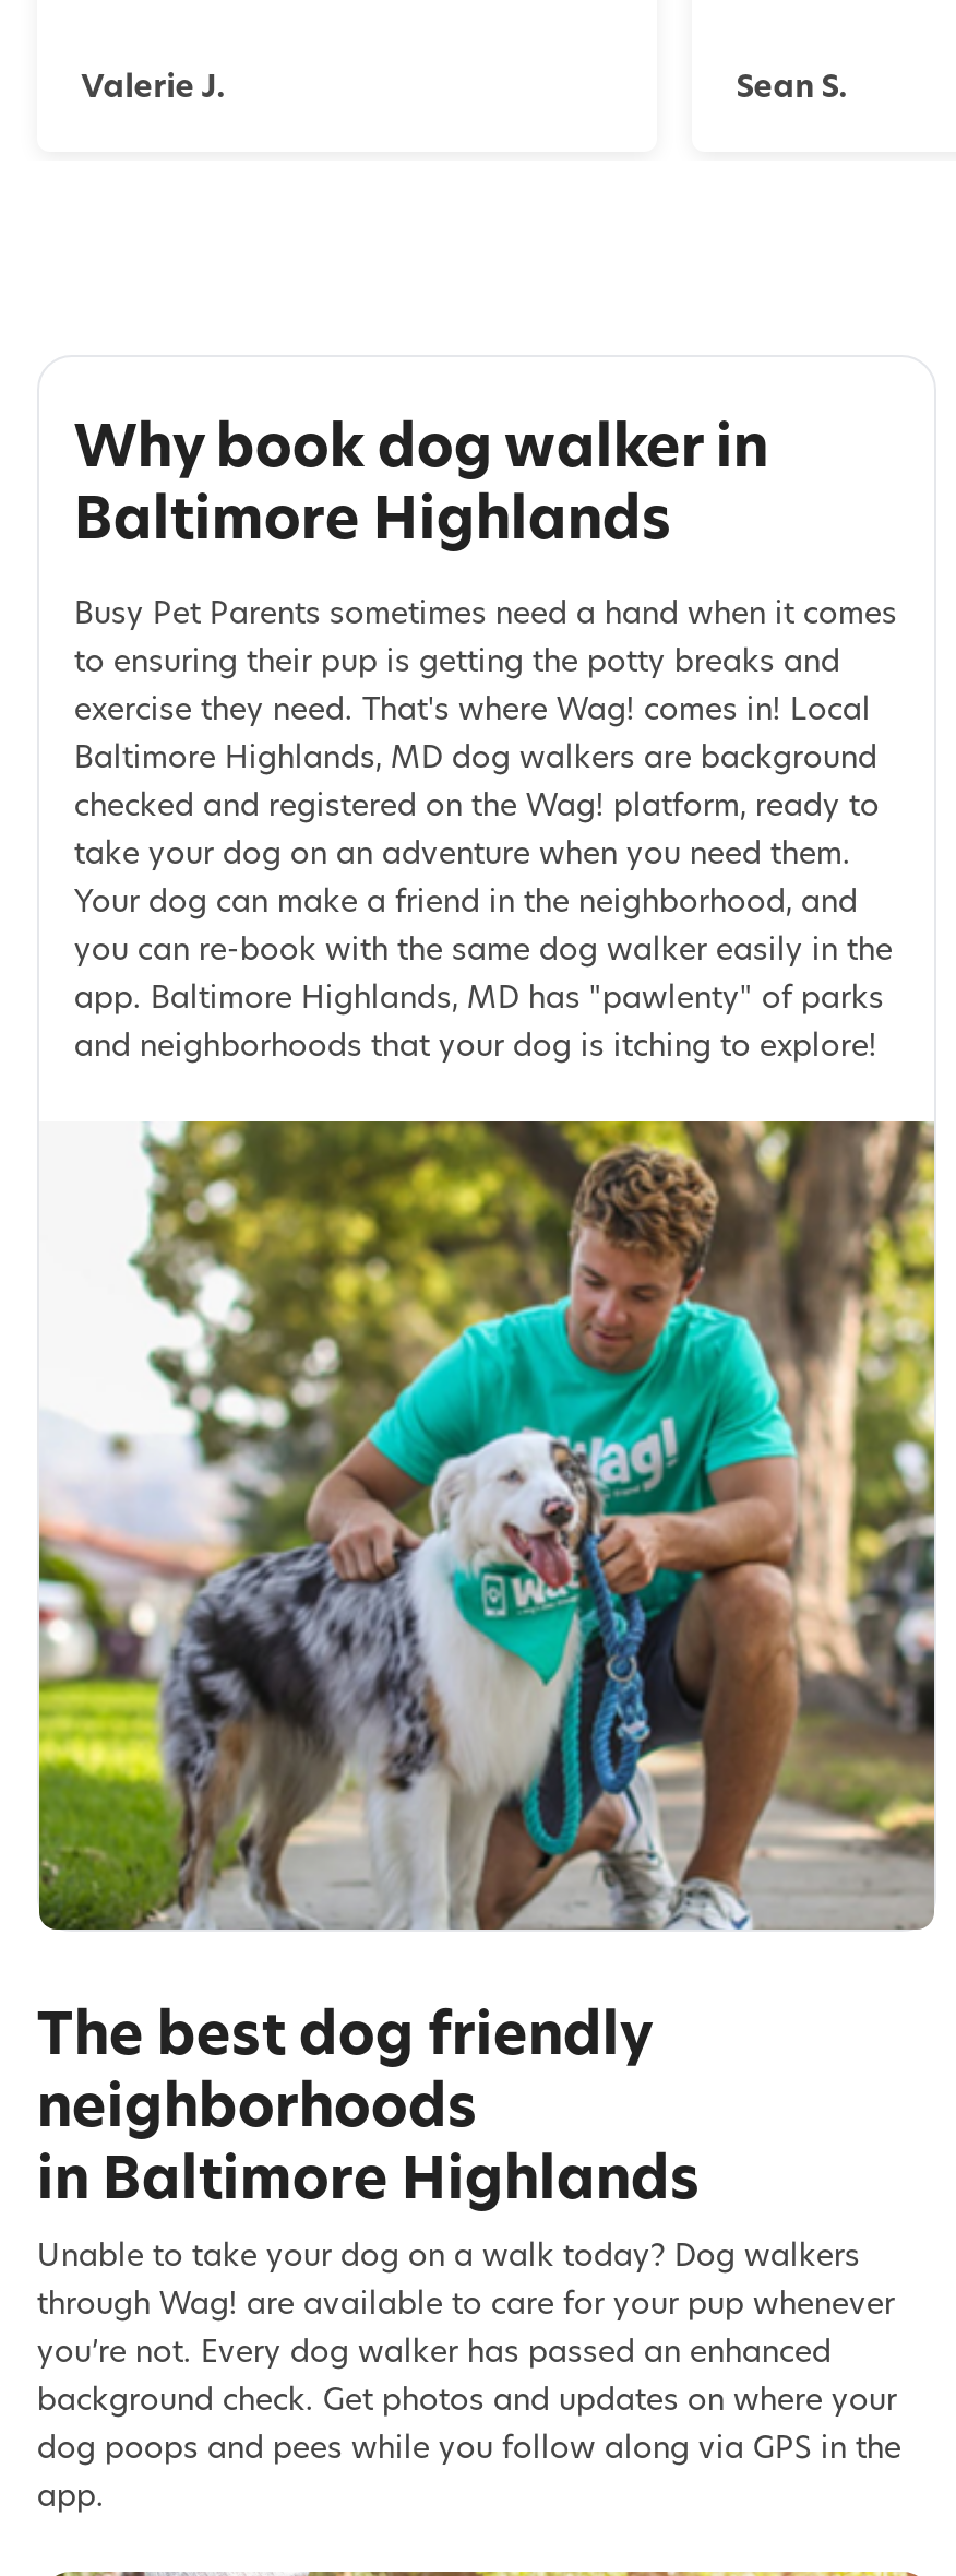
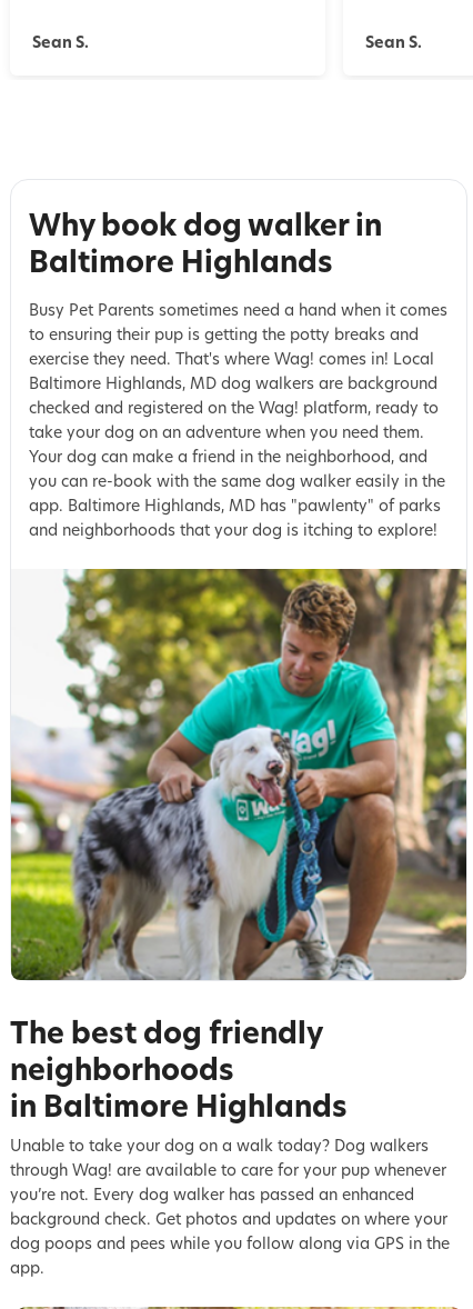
[81,66,225,107] Valerie J. -> none
none -> [32,32,89,53] Sean S.

